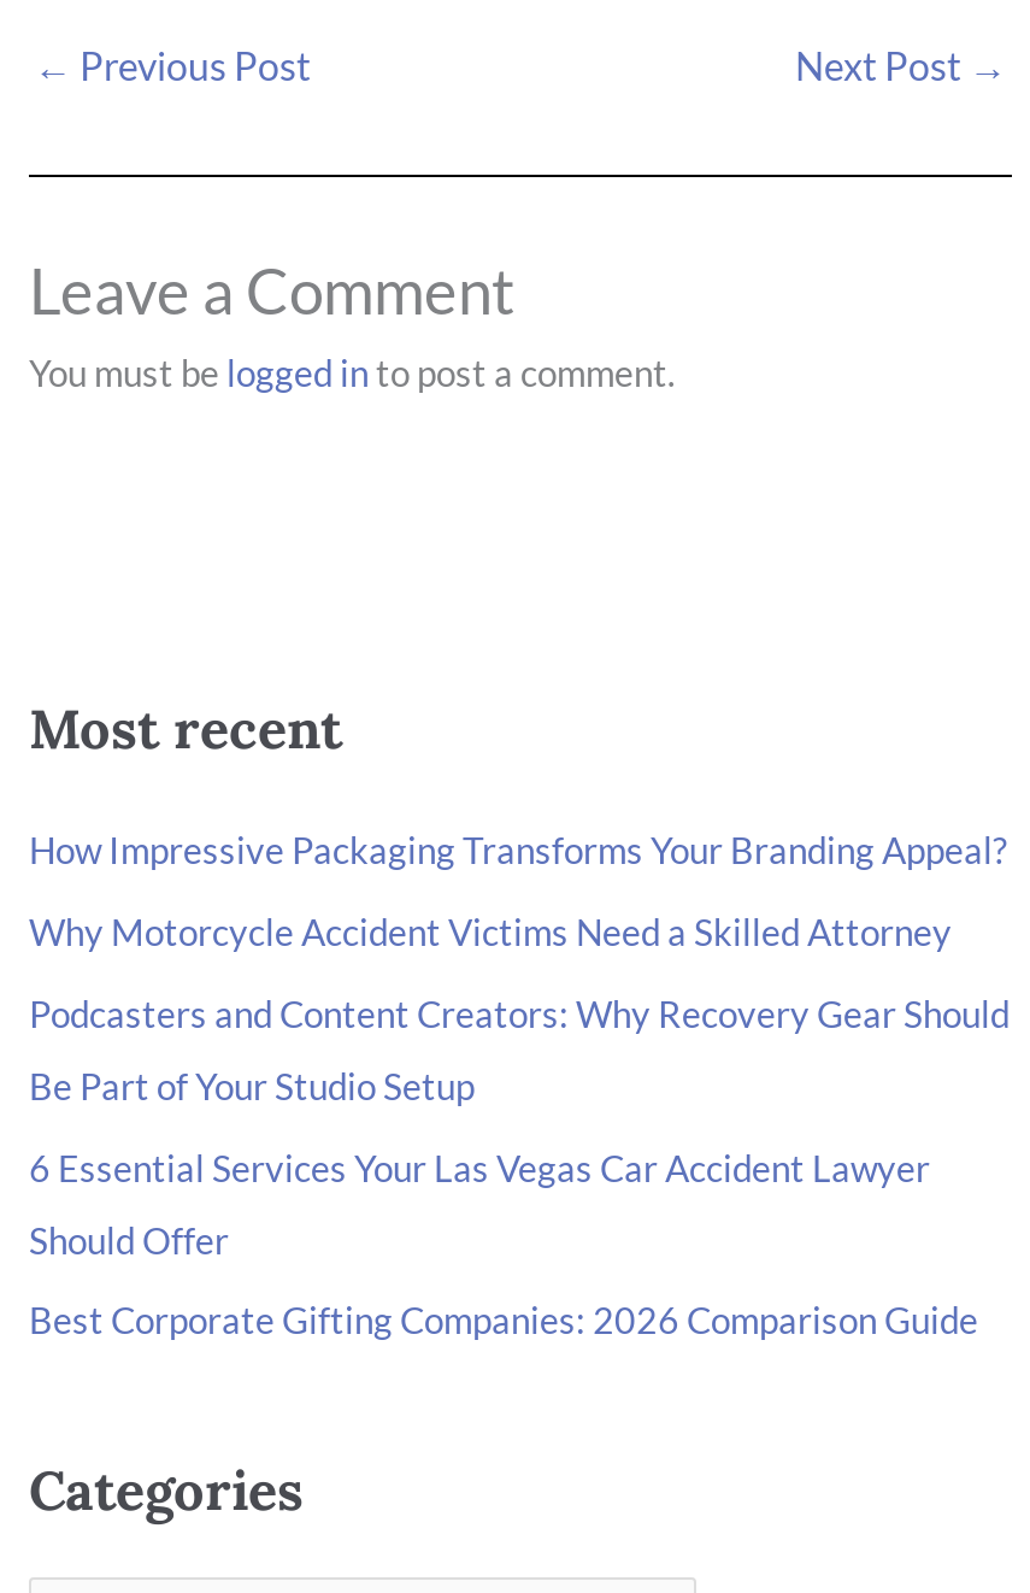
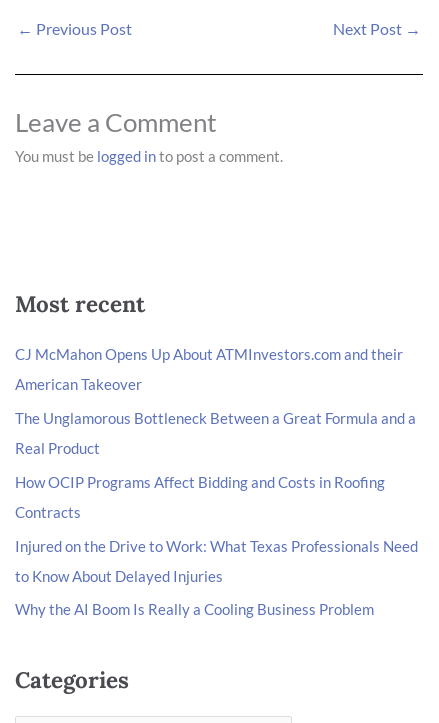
[29,829,1010,1342] How Impressive Packaging Transforms Your Branding Appeal? | Why Motorcycle Accident Victims Need a Skilled Attorney | Podcasters and Content Creators: Why Recovery Gear Should | Be Part of Your Studio Setup | 6 Essential Services Your Las Vegas Car Accident Lawyer | Should Offer | Best Corporate Gifting Companies: 2026 Comparison Guide -> [15,345,418,618] CJ McMahon Opens Up About ATMInvestors.com and their | American Takeover | The Unglamorous Bottleneck Between a Great Formula and a | Real Product | How OCIP Programs Affect Bidding and Costs in Roofing | Contracts | Injured on the Drive to Work: What Texas Professionals Need | to Know About Delayed Injuries | Why the AI Boom Is Really a Cooling Business Problem

